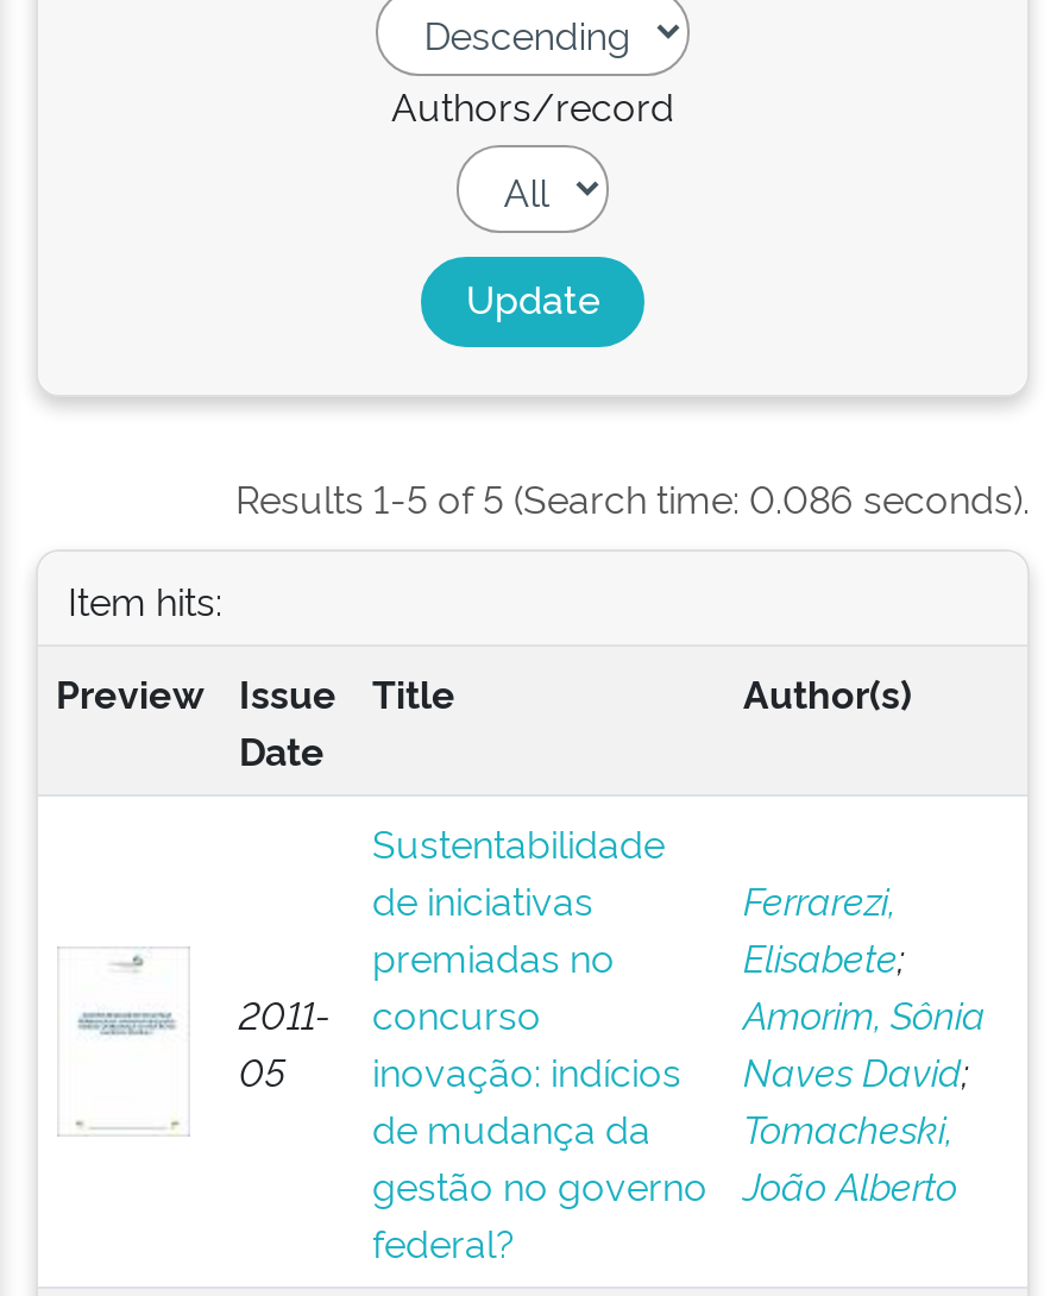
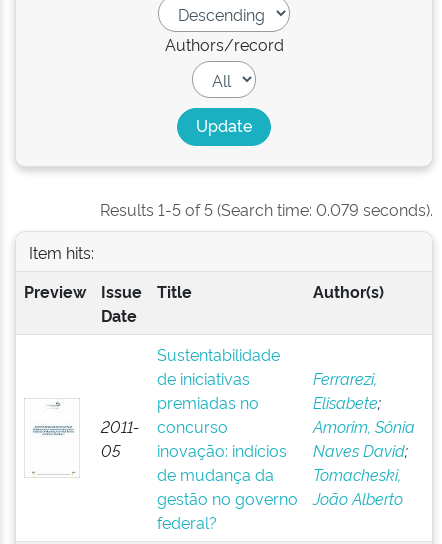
[235,471,1030,523] Results 1-5 of 5 (Search time: 0.086 seconds). -> [100,198,433,220] Results 1-5 of 5 (Search time: 0.079 seconds).

